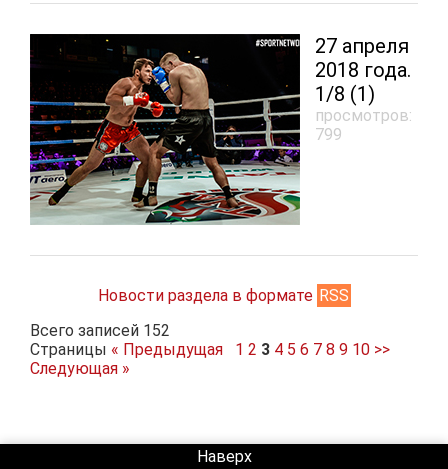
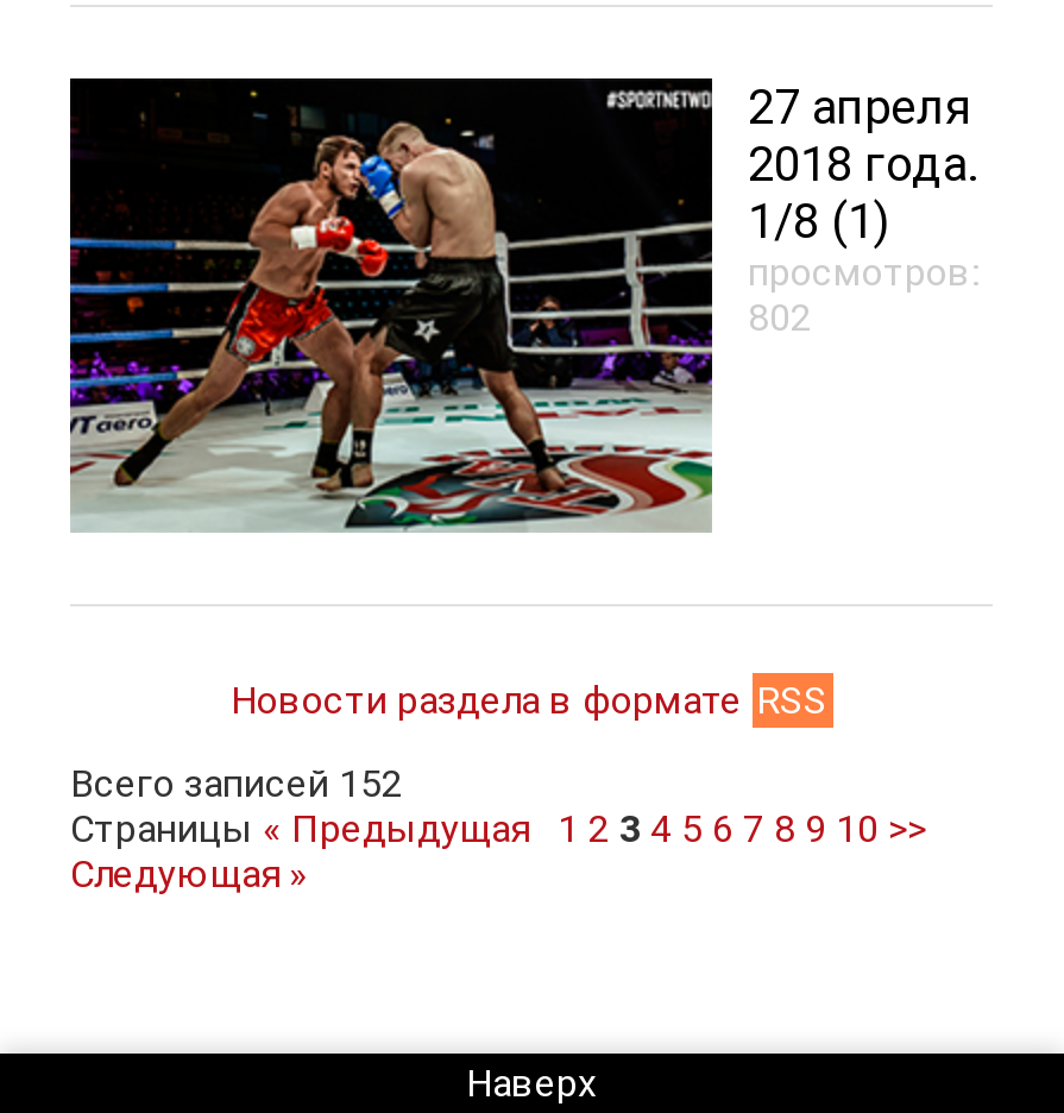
[315,125,342,144] 799 -> [748,295,812,340] 802

